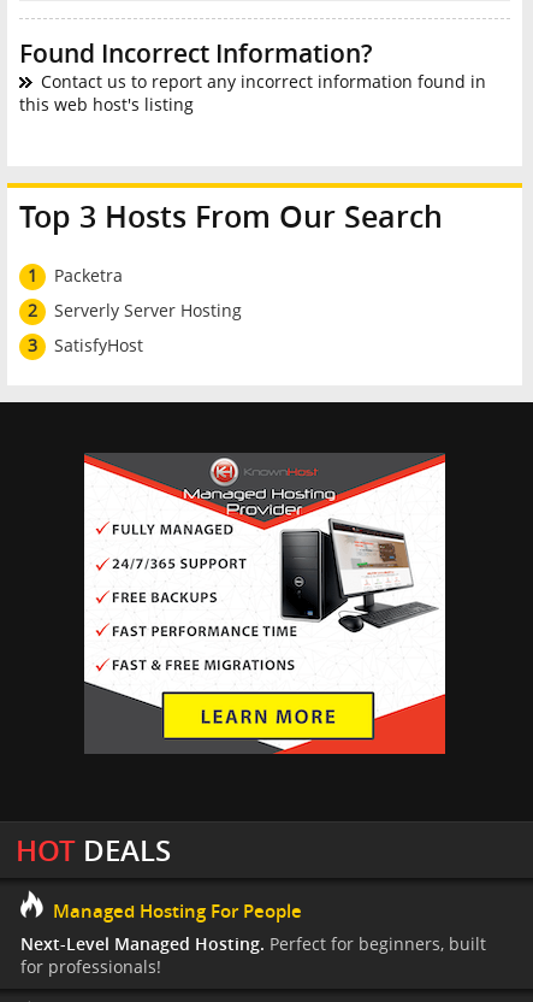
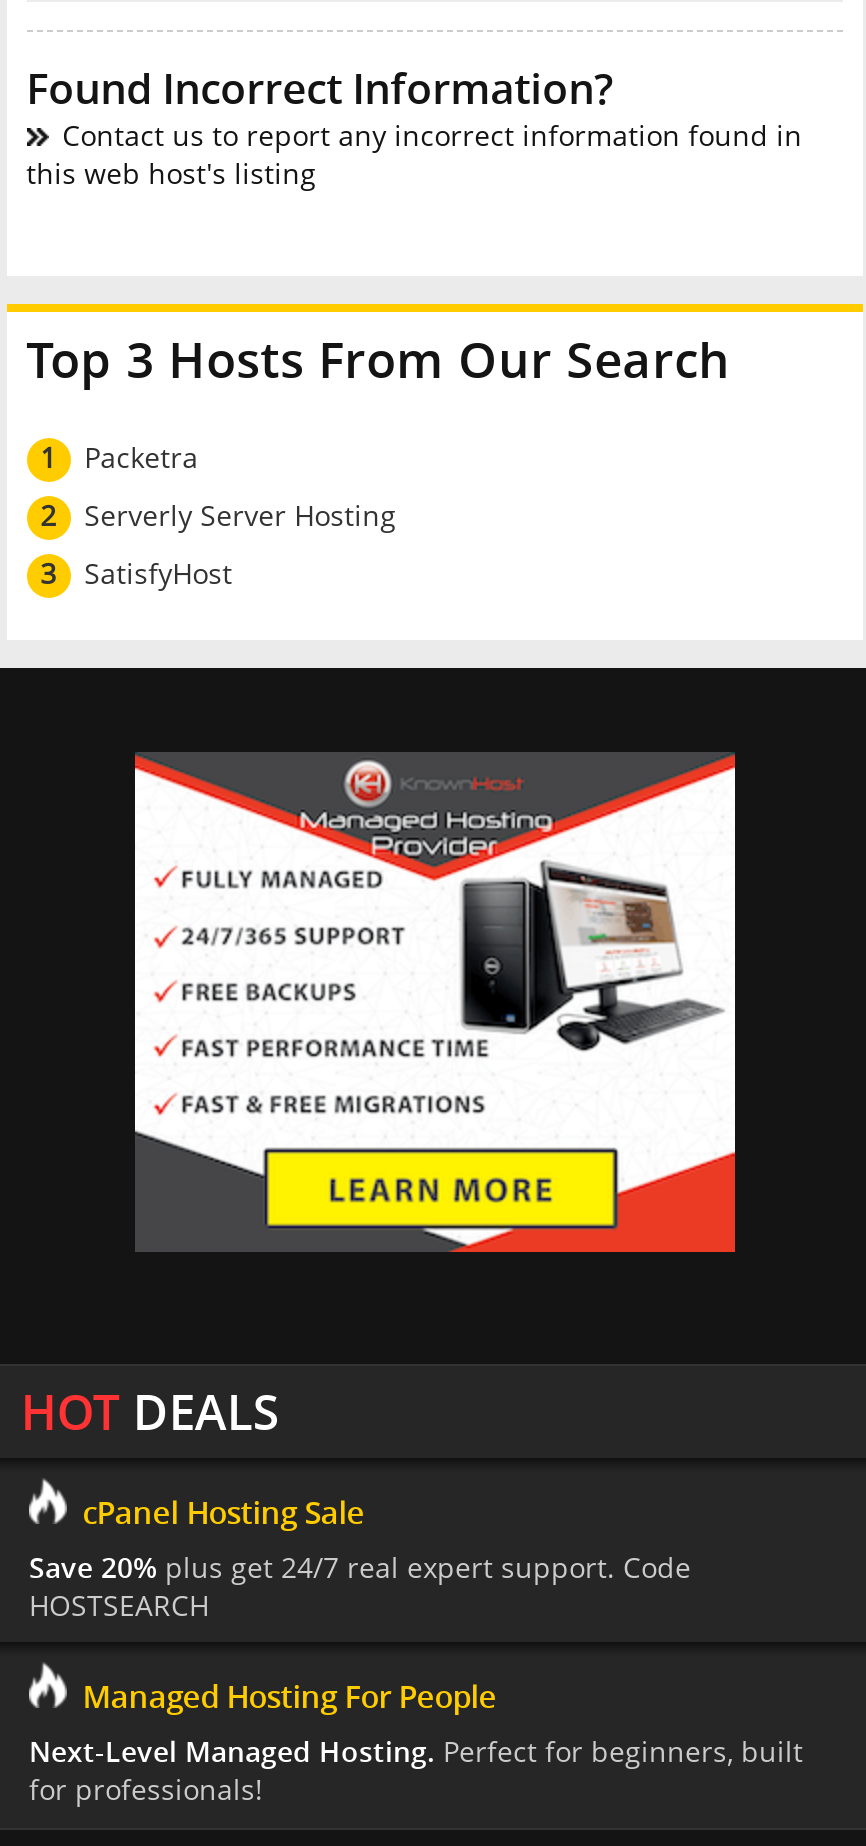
none -> [29,1491,691,1623] cPanel Hosting Sale | Save 20% plus get 24/7 real expert support. Code | HOSTSEARCH

